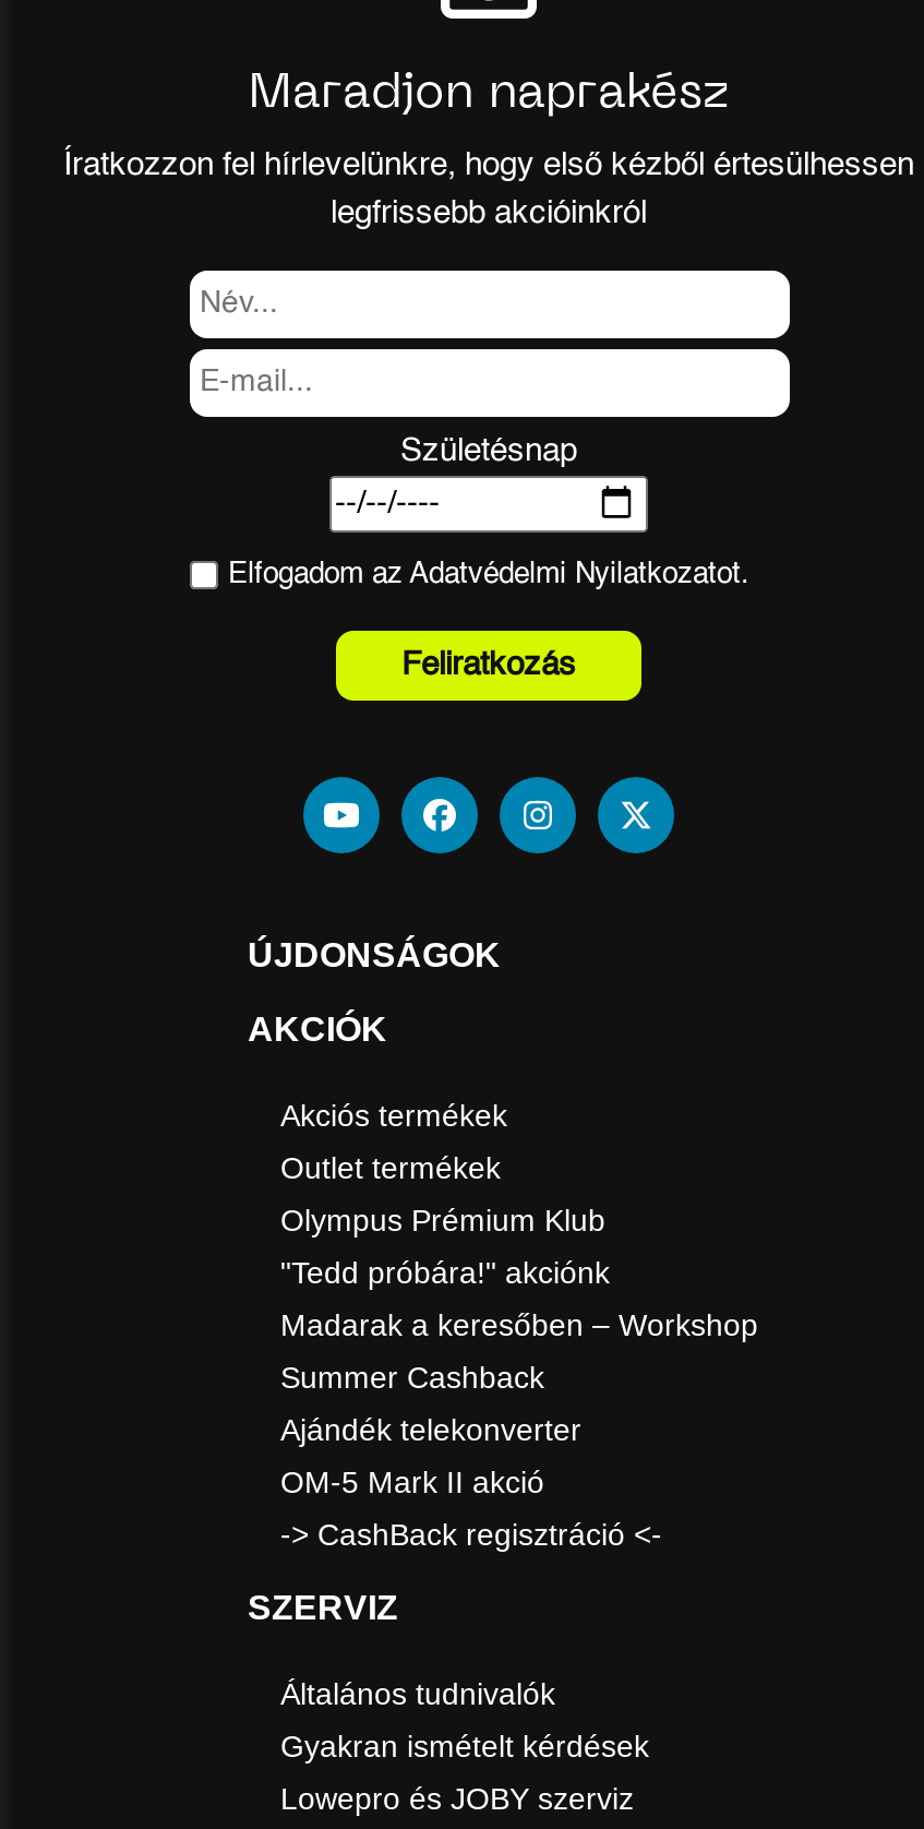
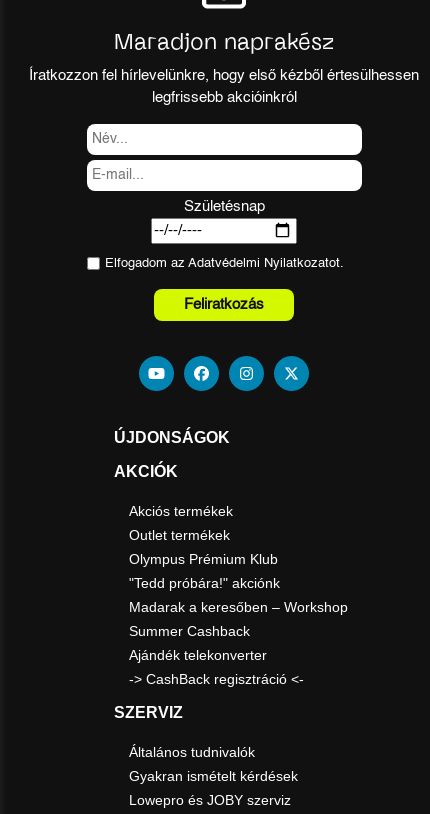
[280,1464,544,1499] OM-5 Mark II akció -> none

